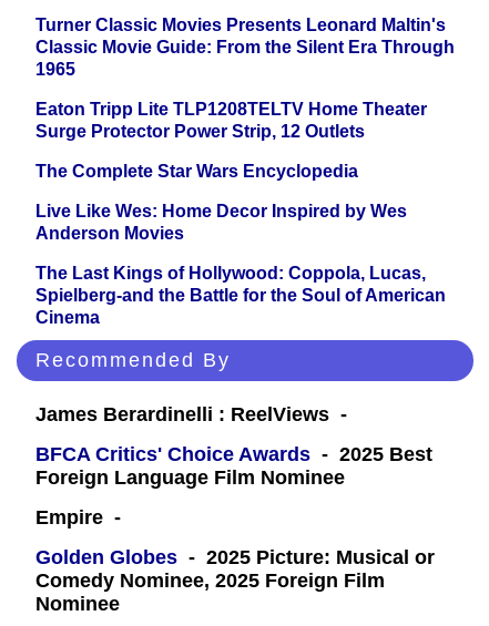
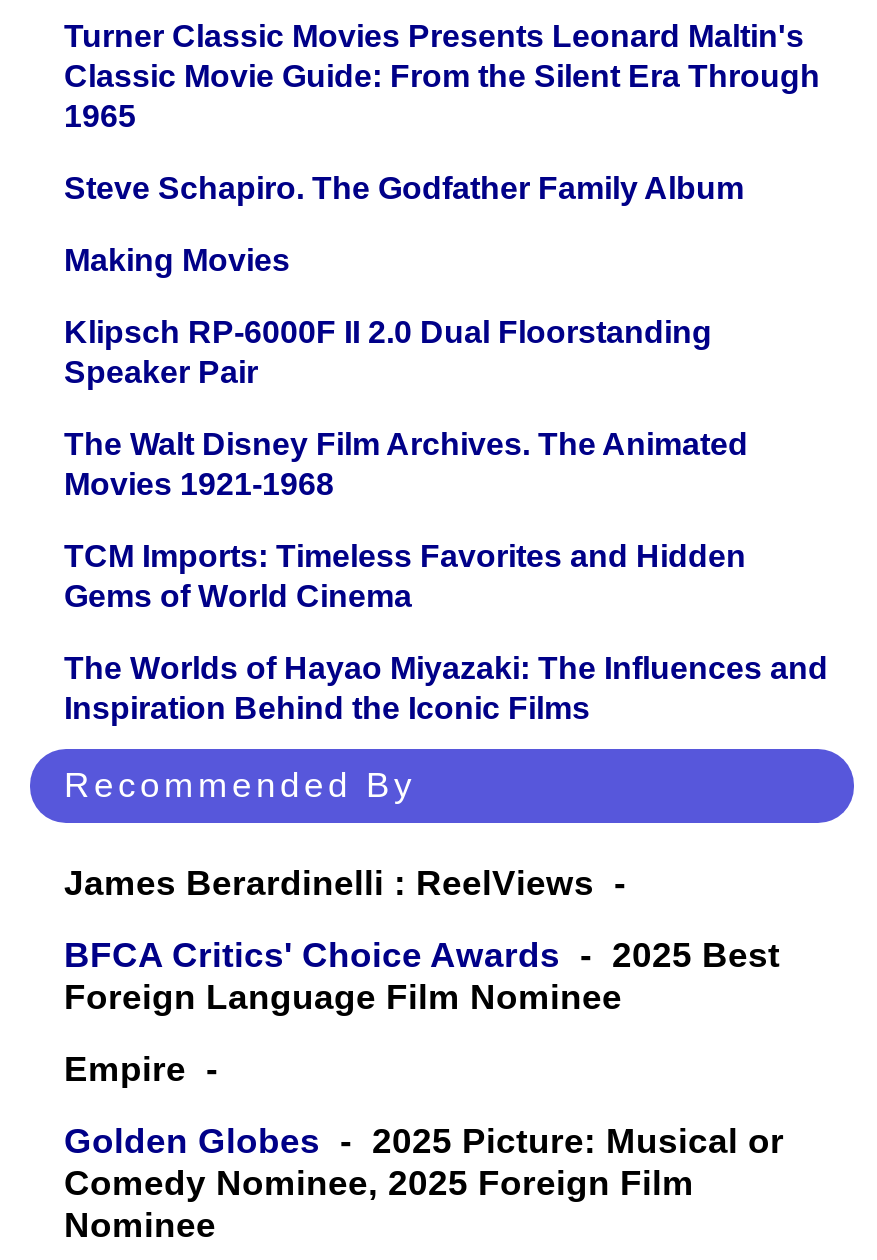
[35,100,446,327] Eaton Tripp Lite TLP1208TELTV Home Theater | Surge Protector Power Strip, 12 Outlets | The Complete Star Wars Encyclopedia | Live Like Wes: Home Decor Inspired by Wes | Anderson Movies | The Last Kings of Hollywood: Coppola, Lucas, | Spielberg-and the Battle for the Soul of American | Cinema -> [64,172,828,726] Steve Schapiro. The Godfather Family Album | Making Movies | Klipsch RP-6000F II 2.0 Dual Floorstanding | Speaker Pair | The Walt Disney Film Archives. The Animated | Movies 1921-1968 | TCM Imports: Timeless Favorites and Hidden | Gems of World Cinema | The Worlds of Hayao Miyazaki: The Influences and | Inspiration Behind the Iconic Films

